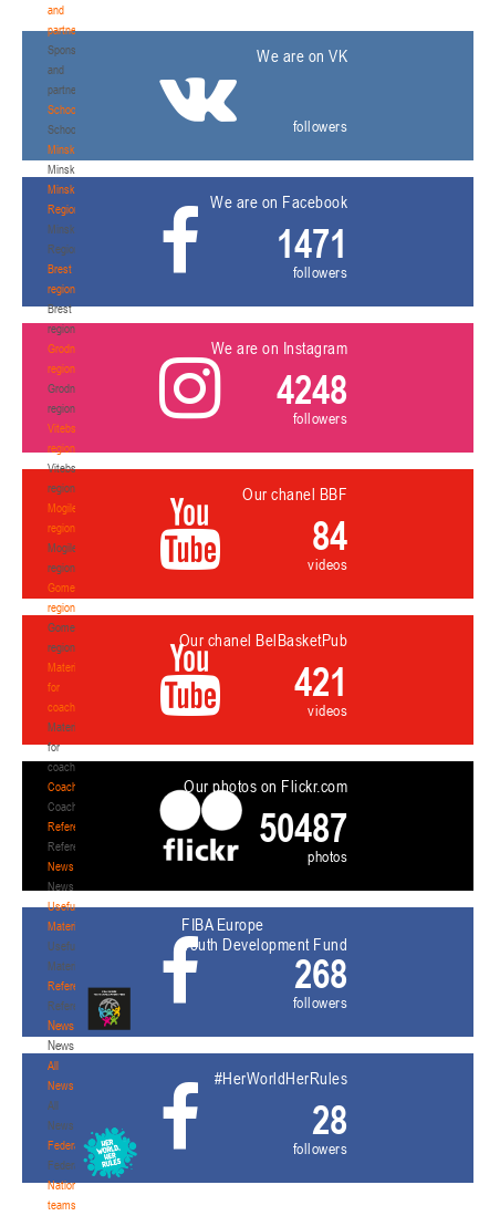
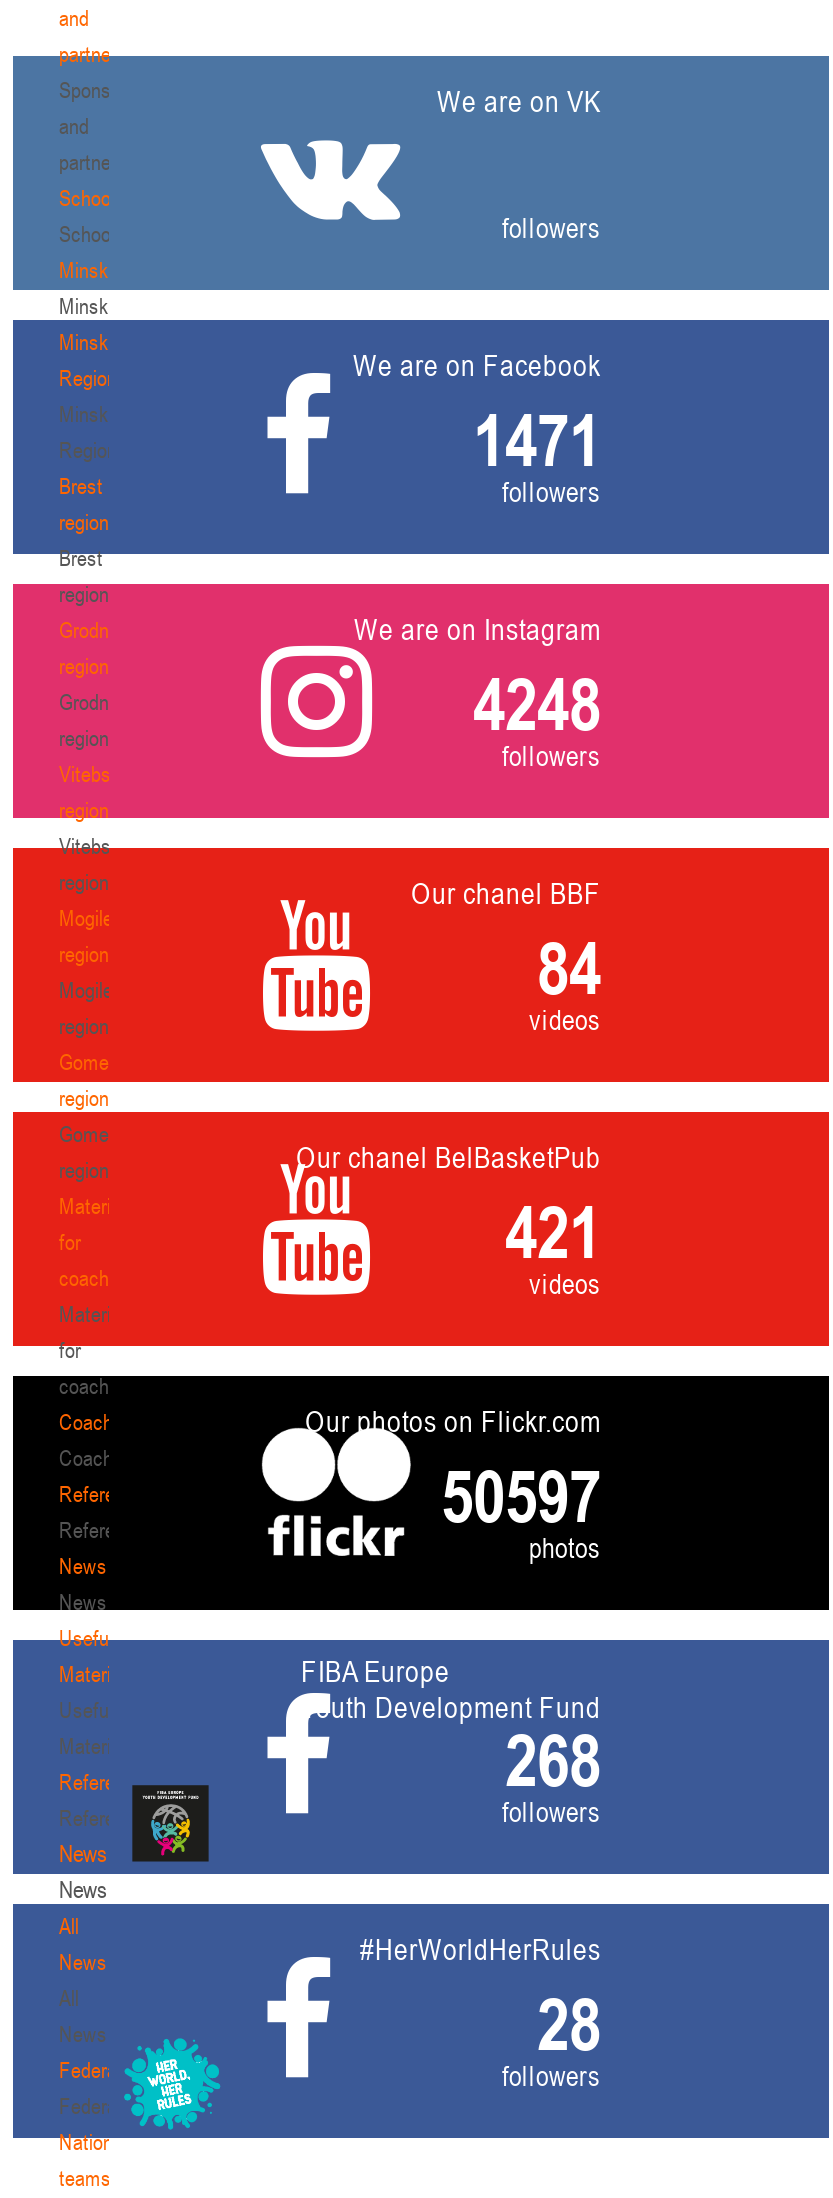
[259,804,347,850] 50487 -> [441,1453,601,1537] 50597

